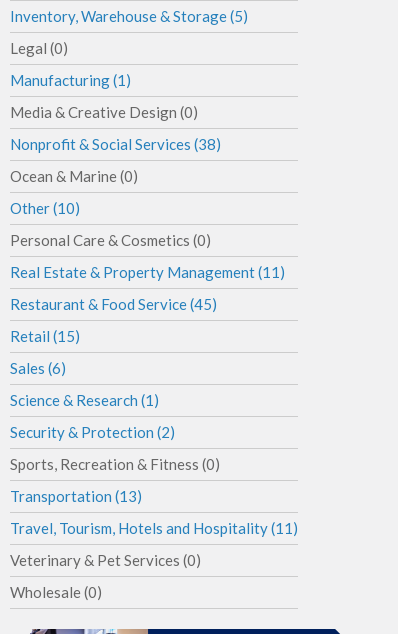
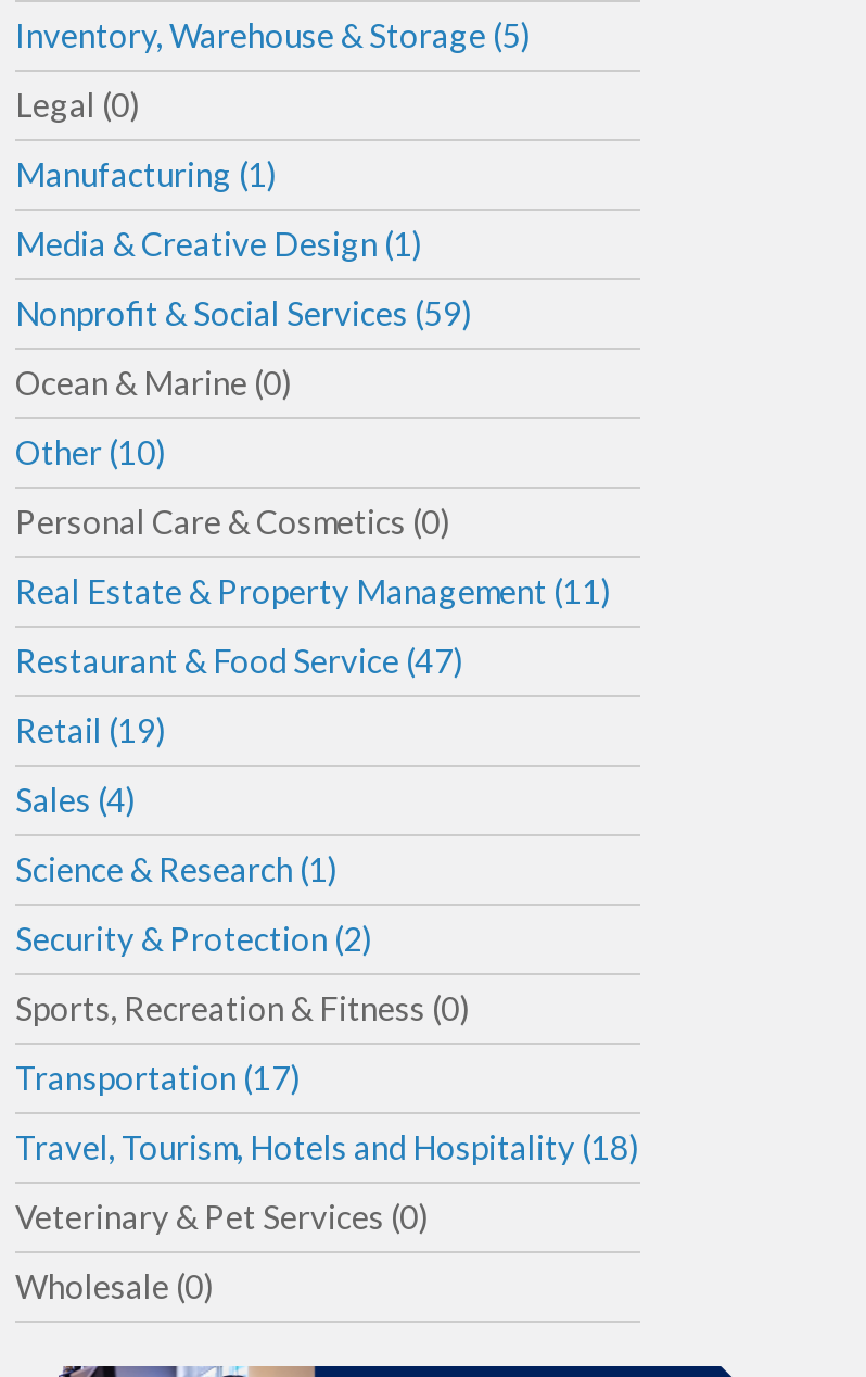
[10,103,198,121] Media & Creative Design (0) -> [15,224,423,263] Media & Creative Design (1)
[10,135,221,153] Nonprofit & Social Services (38) -> [15,293,473,333] Nonprofit & Social Services (59)
[10,295,217,313] Restaurant & Food Service (45) -> [15,641,464,680] Restaurant & Food Service (47)
[10,327,80,345] Retail (15) -> [15,710,167,750] Retail (19)
[10,359,66,377] Sales (6) -> [15,780,137,819] Sales (4)
[10,487,142,505] Transportation (13) -> [15,1058,302,1097] Transportation (17)
[10,519,298,537] Travel, Tourism, Hotels and Hospitality (11) -> [15,1127,640,1167] Travel, Tourism, Hotels and Hospitality (18)

